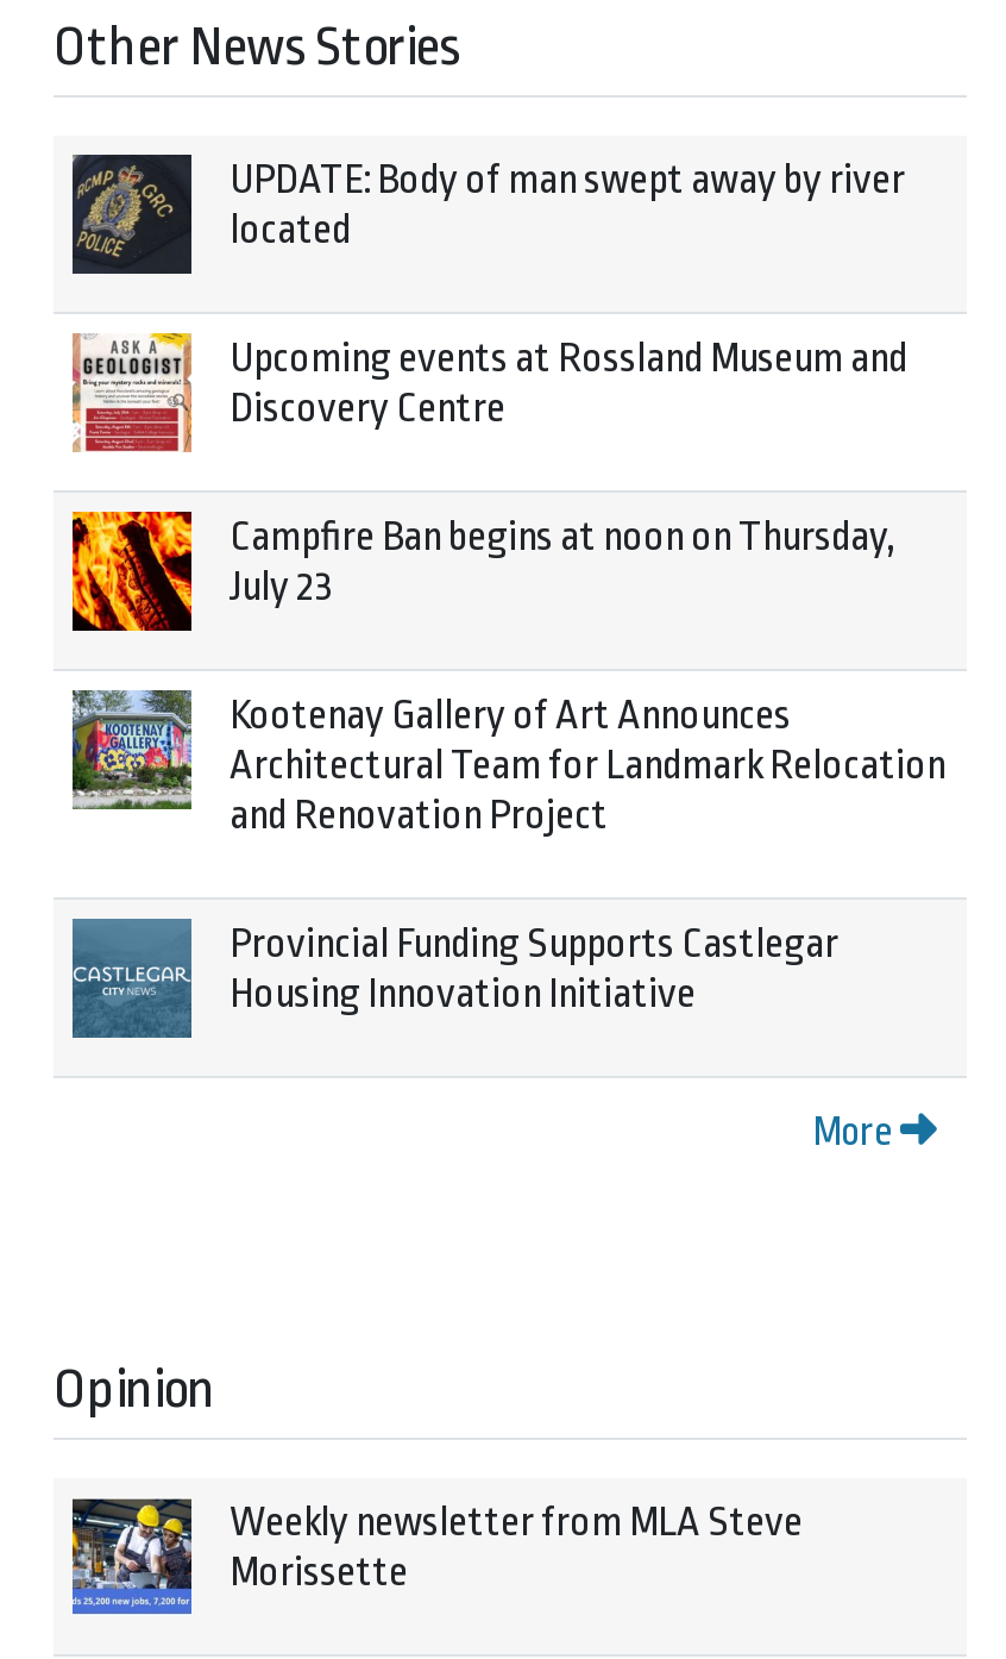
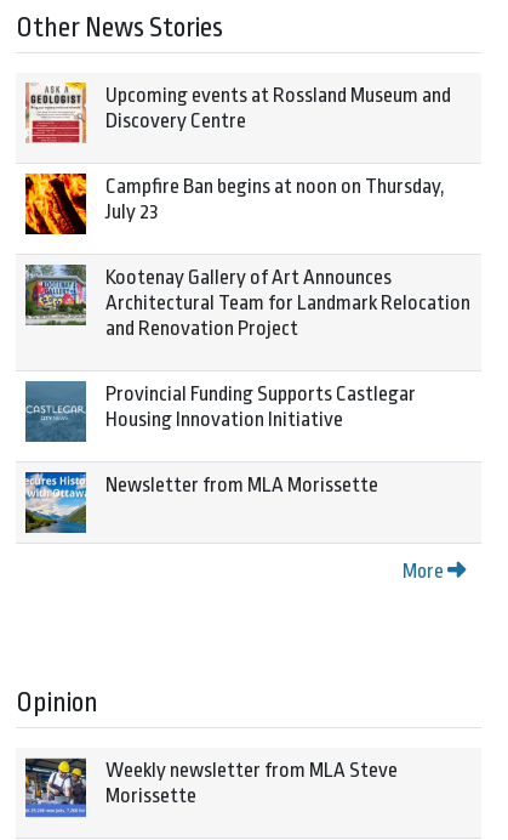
[70,152,905,276] [image] | UPDATE: Body of man swept away by river | located -> none
moved [68,331,945,1016] -> [23,81,470,431]: [image] | Upcoming events at Rossland Museum and | Discovery Centre | ... | Provincial Funding Supports Castlegar | Housing Innovation Initiative
none -> [24,471,378,534] [image] | Newsletter from MLA Morissette

